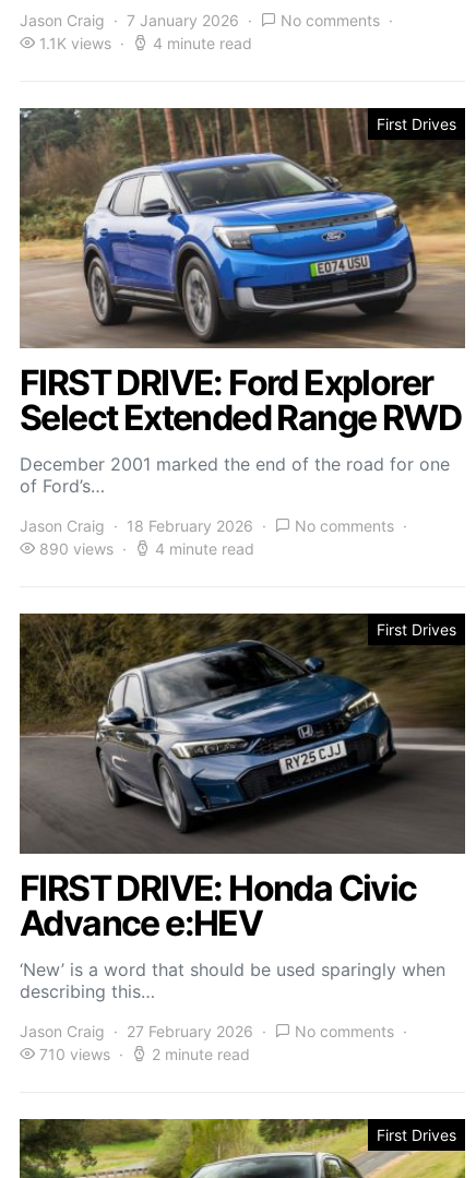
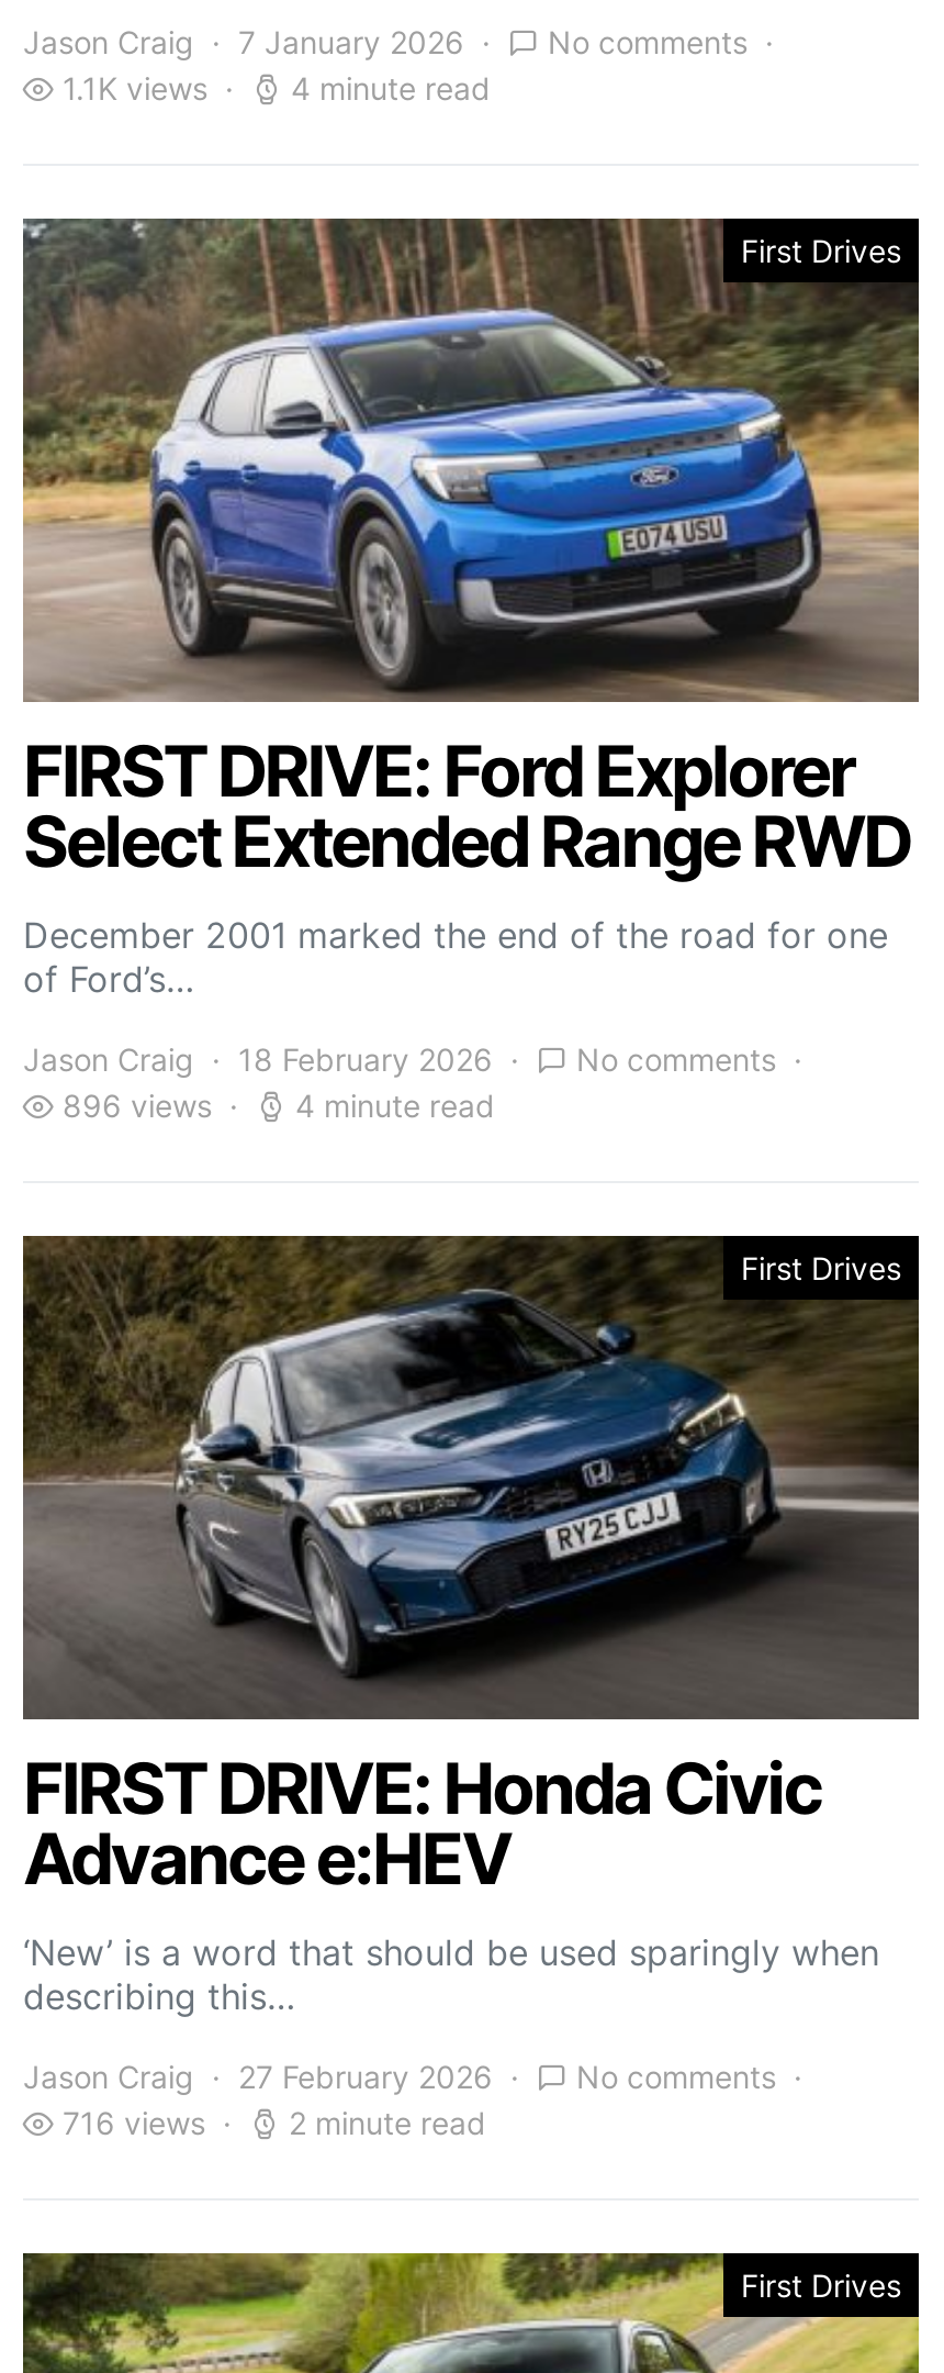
[39,539,114,557] 890 views -> [63,1087,212,1124] 896 views
[39,1044,110,1063] 710 views -> [63,2104,205,2141] 716 views

